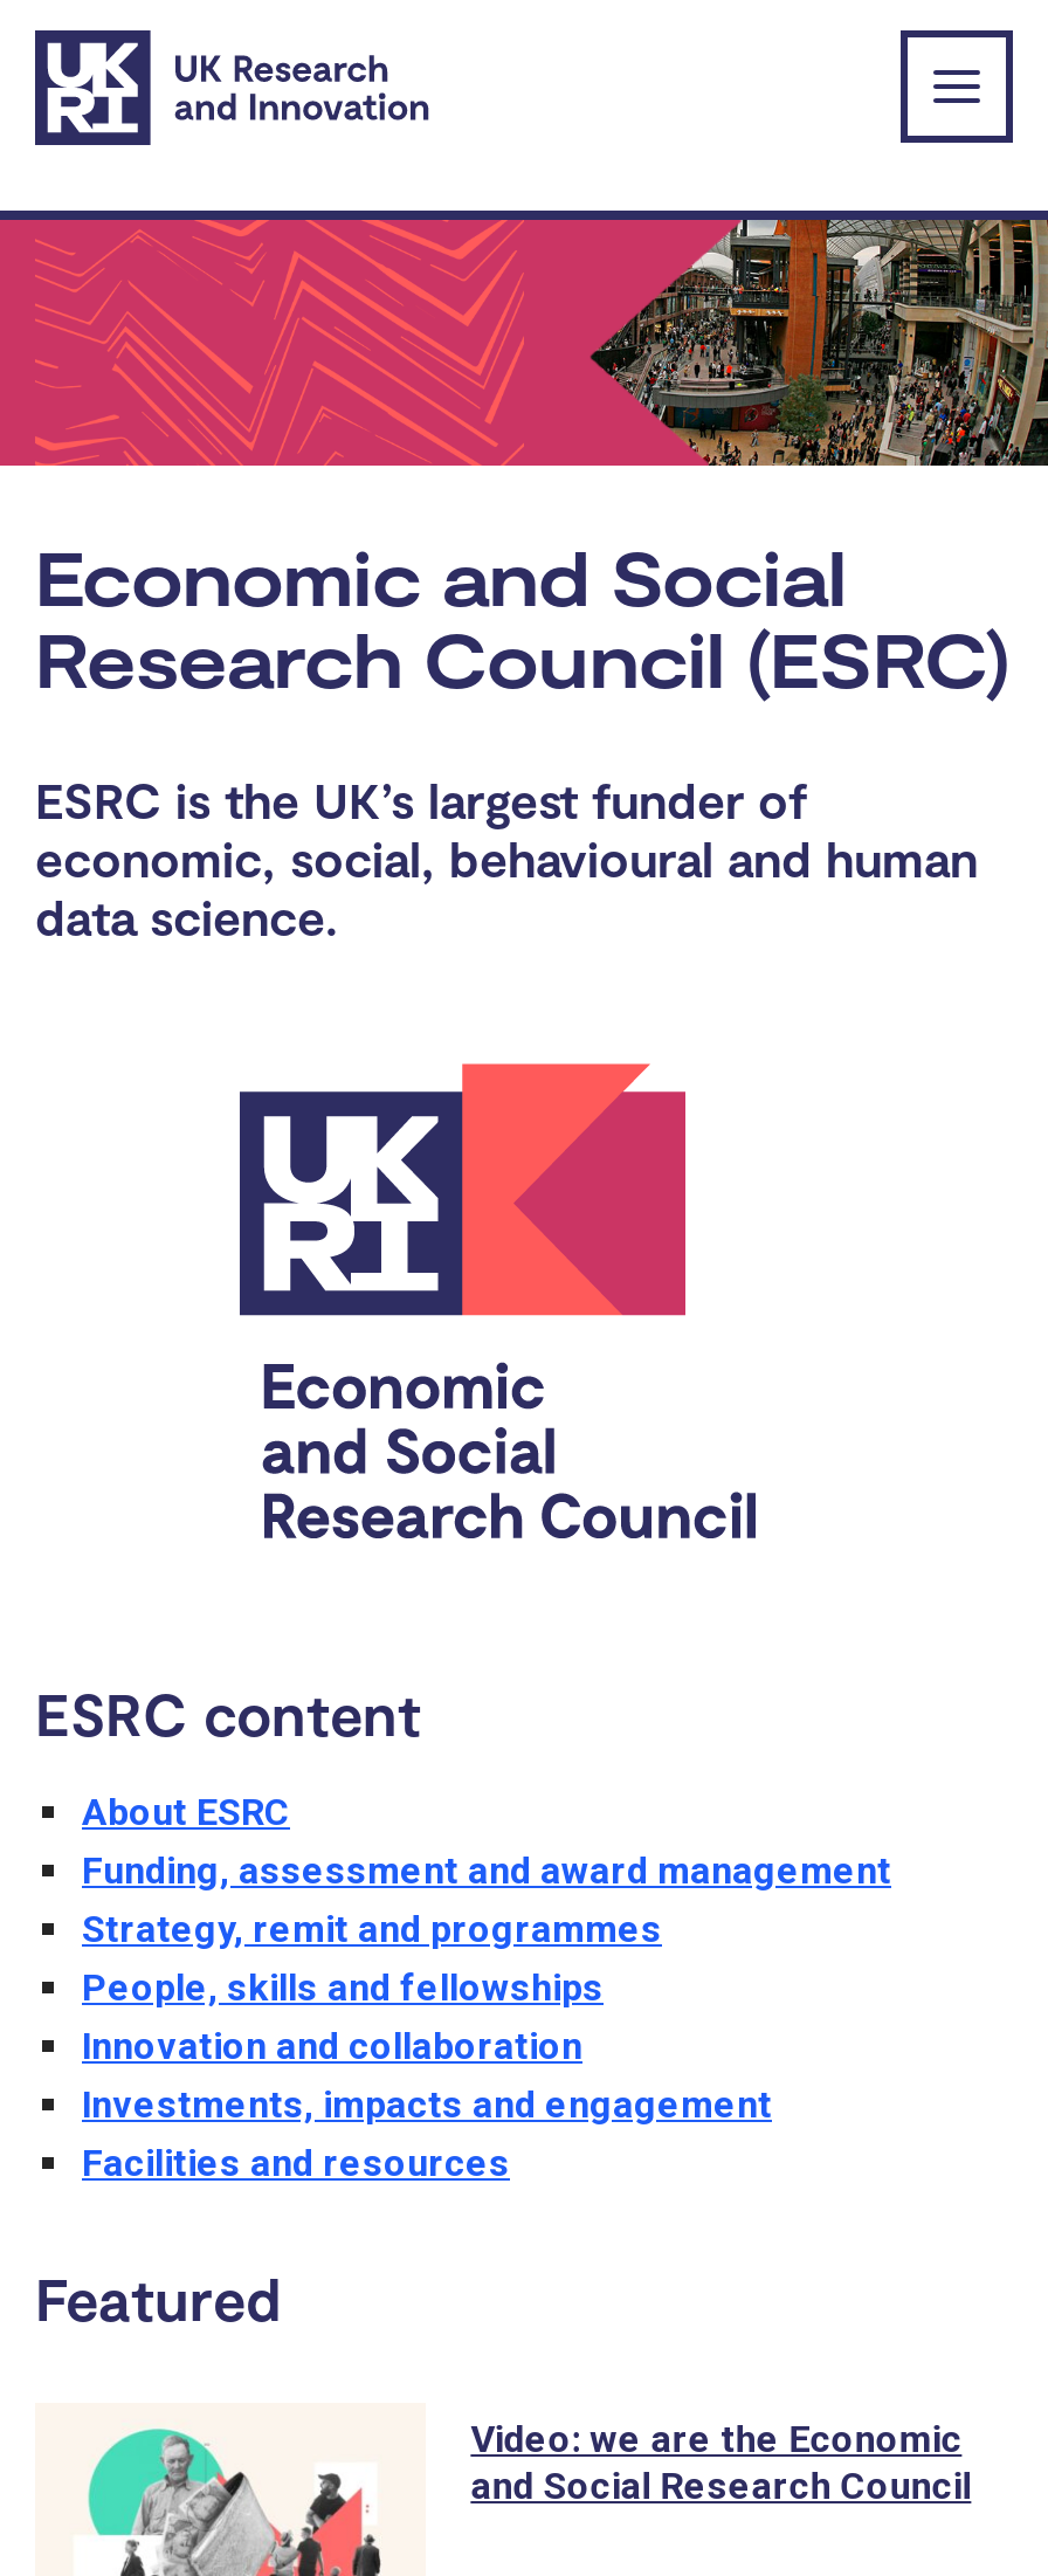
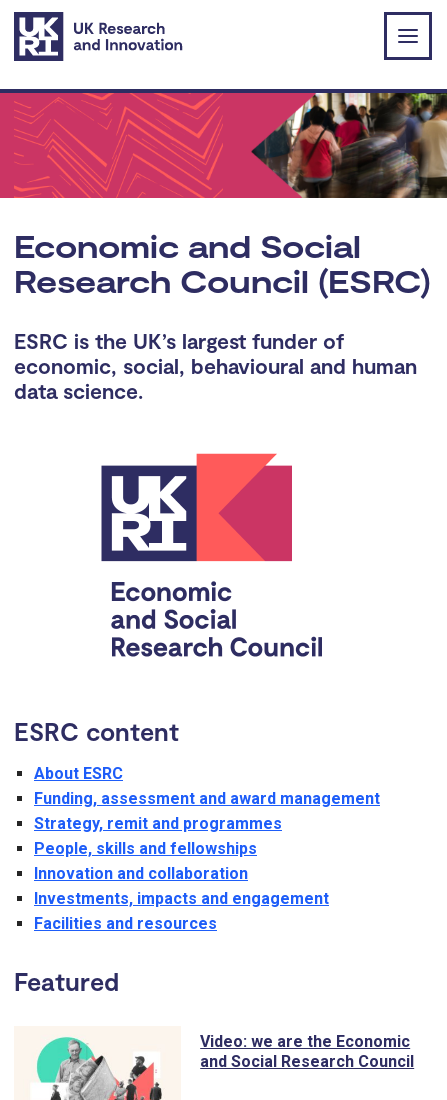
[604,218,1041,468] [image] -> [257,92,444,199] [image]

